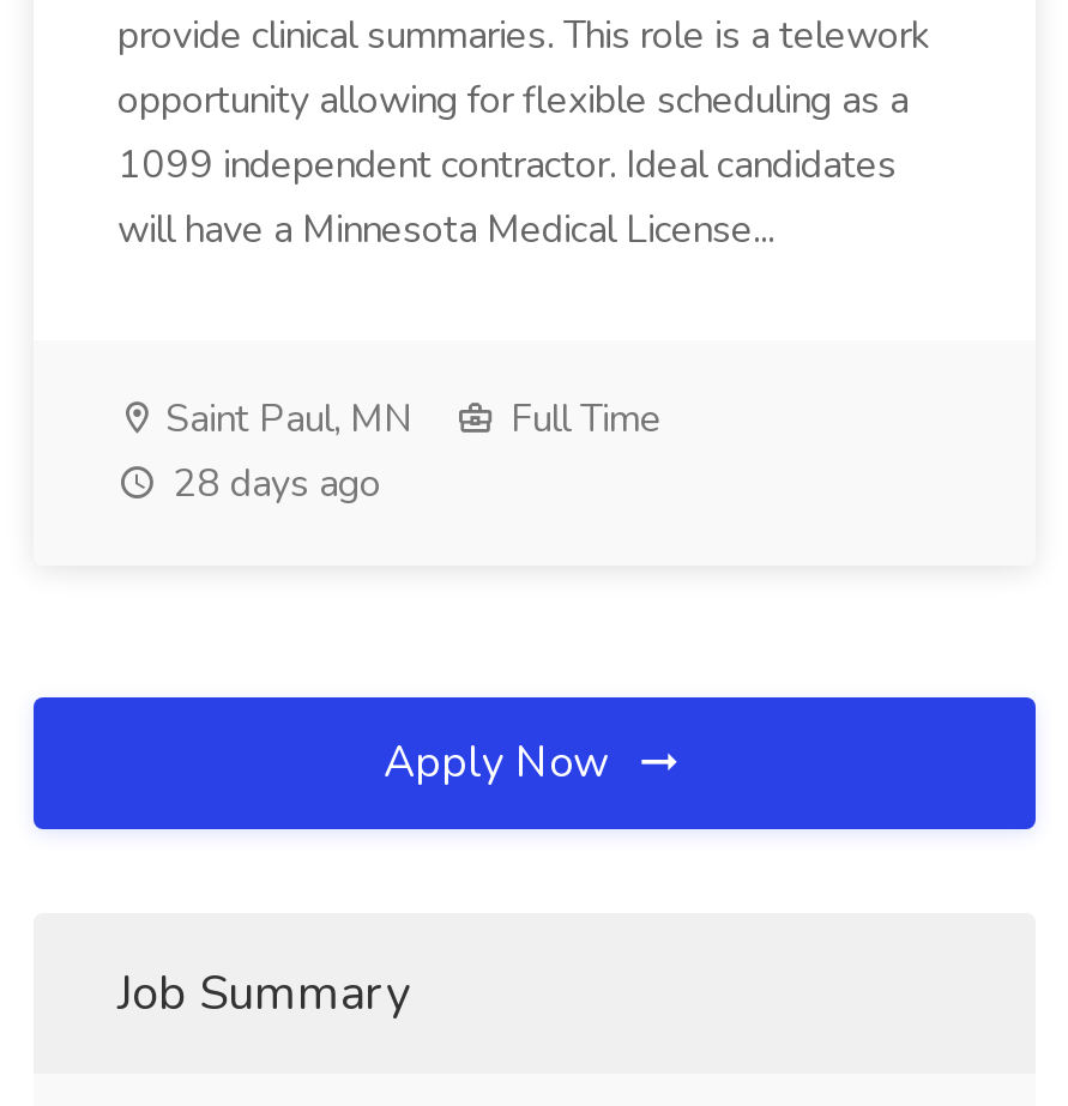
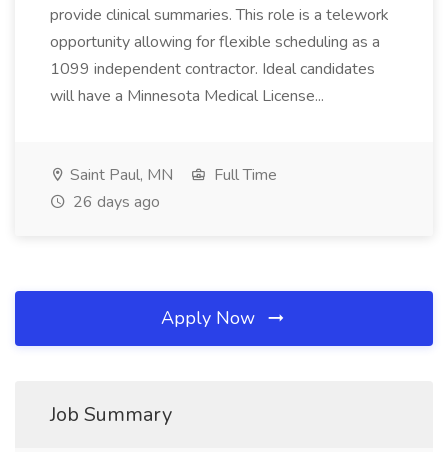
[163,458,381,510] 28 days ago -> [69,191,160,213] 26 days ago

